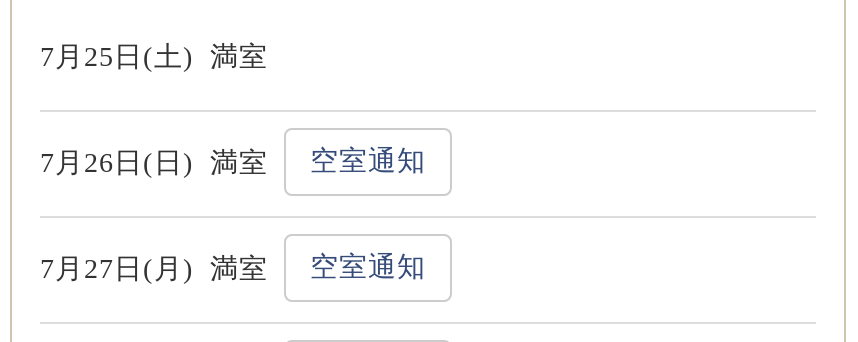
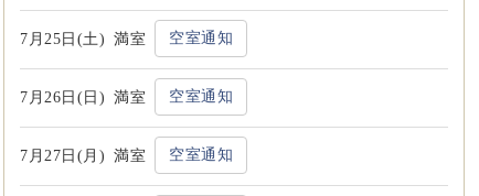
none -> [169,30,233,46] 空室通知

